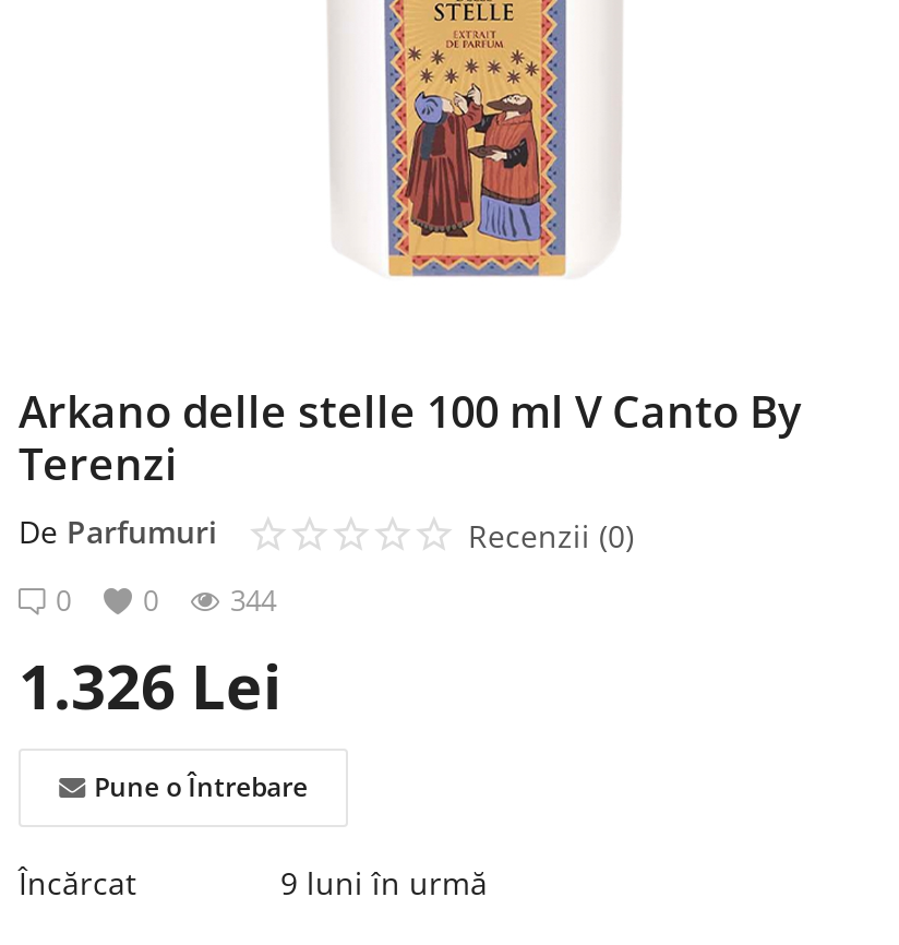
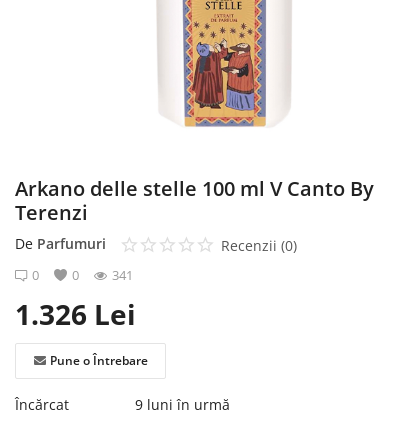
[56,579,276,619] 0 0 344 -> [32,265,133,283] 0 0 341

